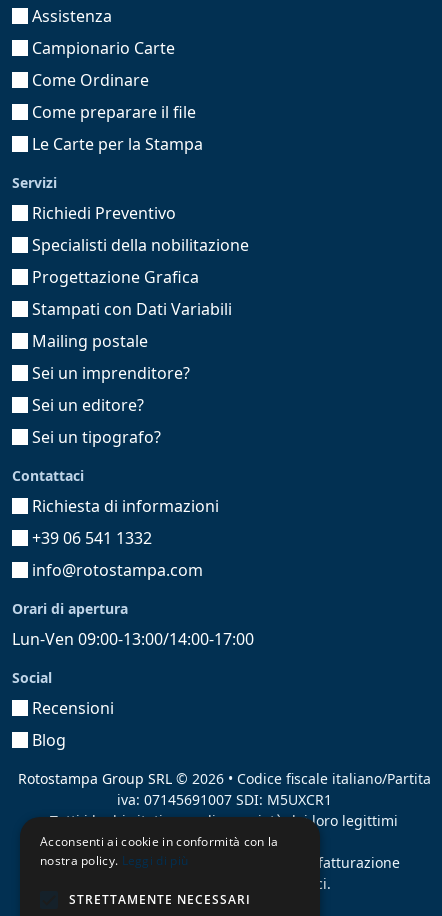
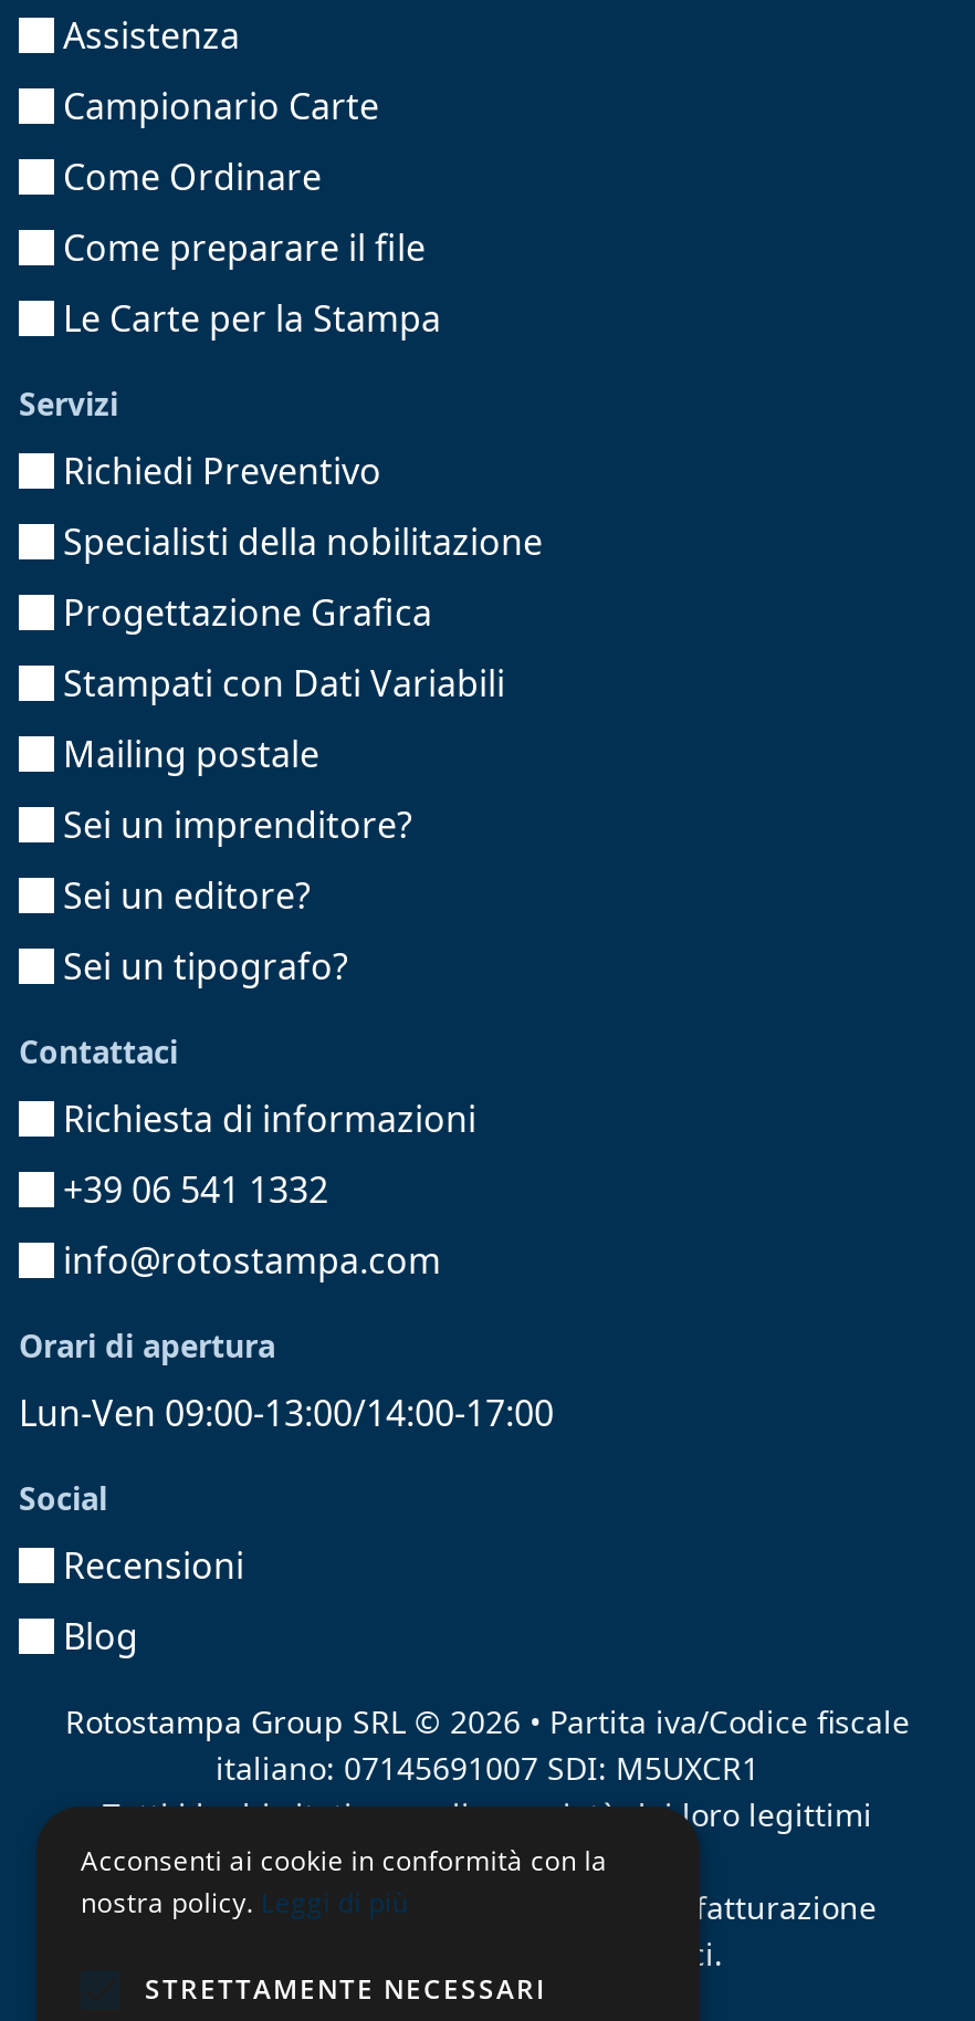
[17,769,430,788] Rotostampa Group SRL © 2026 • Codice fiscale italiano/Partita -> [65,1700,910,1742] Rotostampa Group SRL © 2026 • Partita iva/Codice fiscale
[116,790,331,809] iva: 07145691007 SDI: M5UXCR1 -> [216,1746,759,1788] italiano: 07145691007 SDI: M5UXCR1

